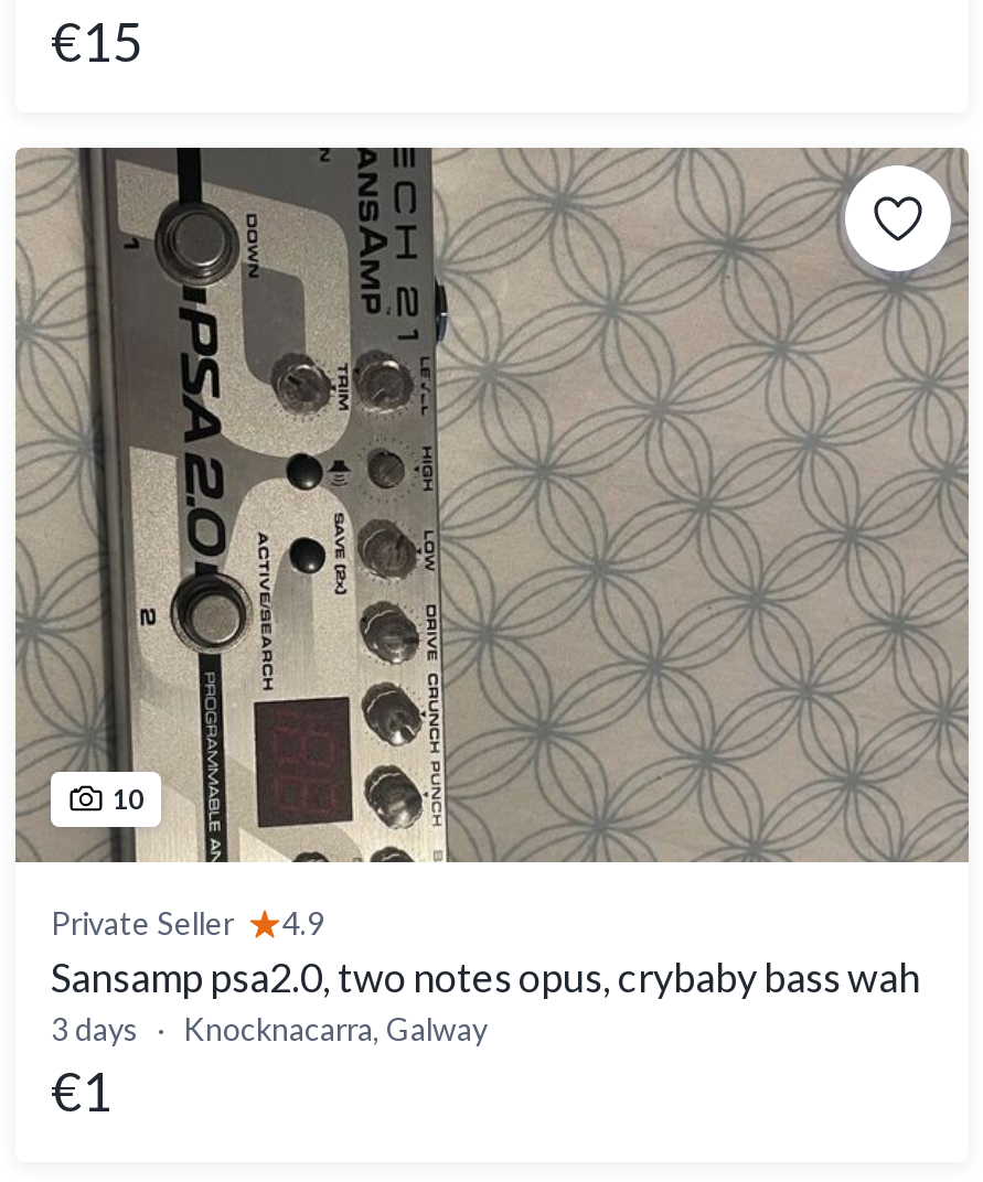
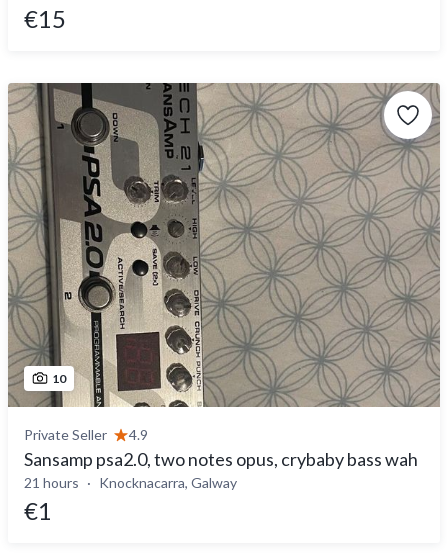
[51,1010,488,1047] 3 days Knocknacarra, Galway -> [24,474,237,491] 21 hours Knocknacarra, Galway

